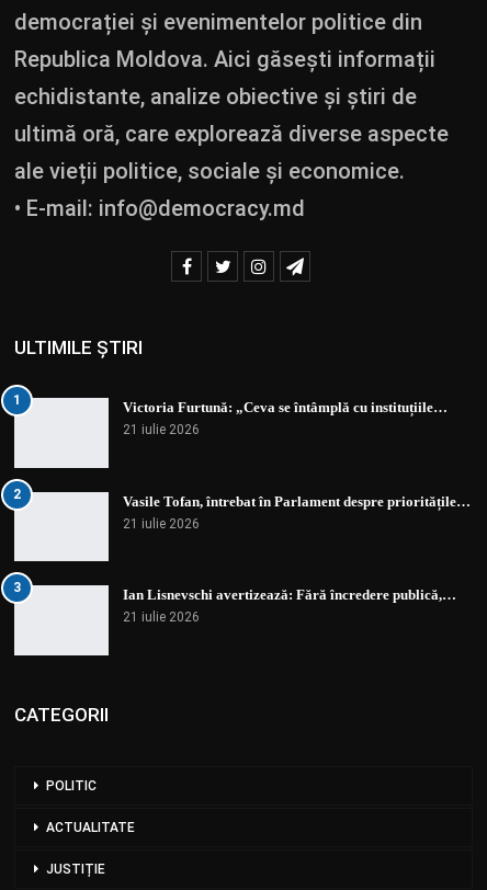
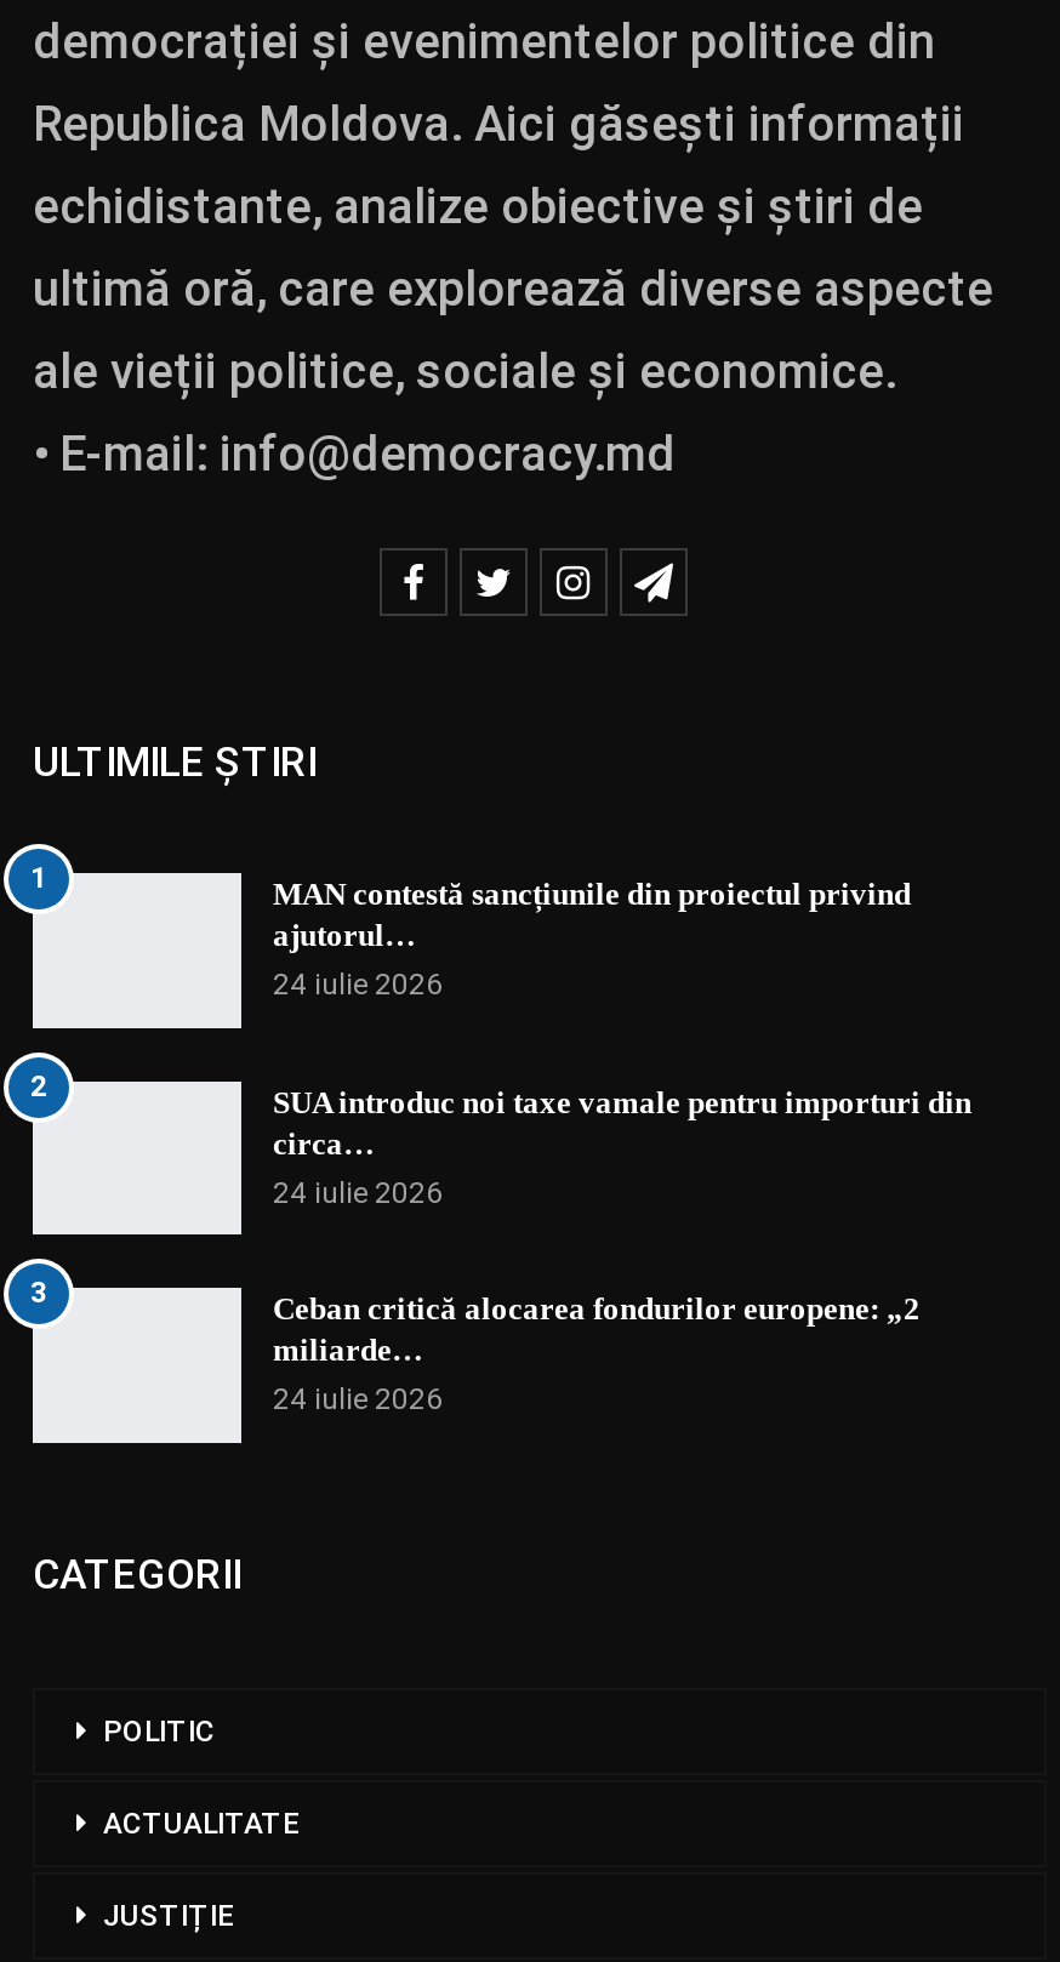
[123,399,448,438] Victoria Furtună: „Ceva se întâmplă cu instituțiile… | 21 iulie 2026 -> [273,876,911,1002] MAN contestă sancțiunile din proiectul privind | ajutorul… | 24 iulie 2026
[123,493,471,531] Vasile Tofan, întrebat în Parlament despre prioritățile… | 21 iulie 2026 -> [273,1084,971,1210] SUA introduc noi taxe vamale pentru importuri din | circa… | 24 iulie 2026
[123,587,456,625] Ian Lisnevschi avertizează: Fără încredere publică,… | 21 iulie 2026 -> [273,1291,921,1417] Ceban critică alocarea fondurilor europene: „2 | miliarde… | 24 iulie 2026

